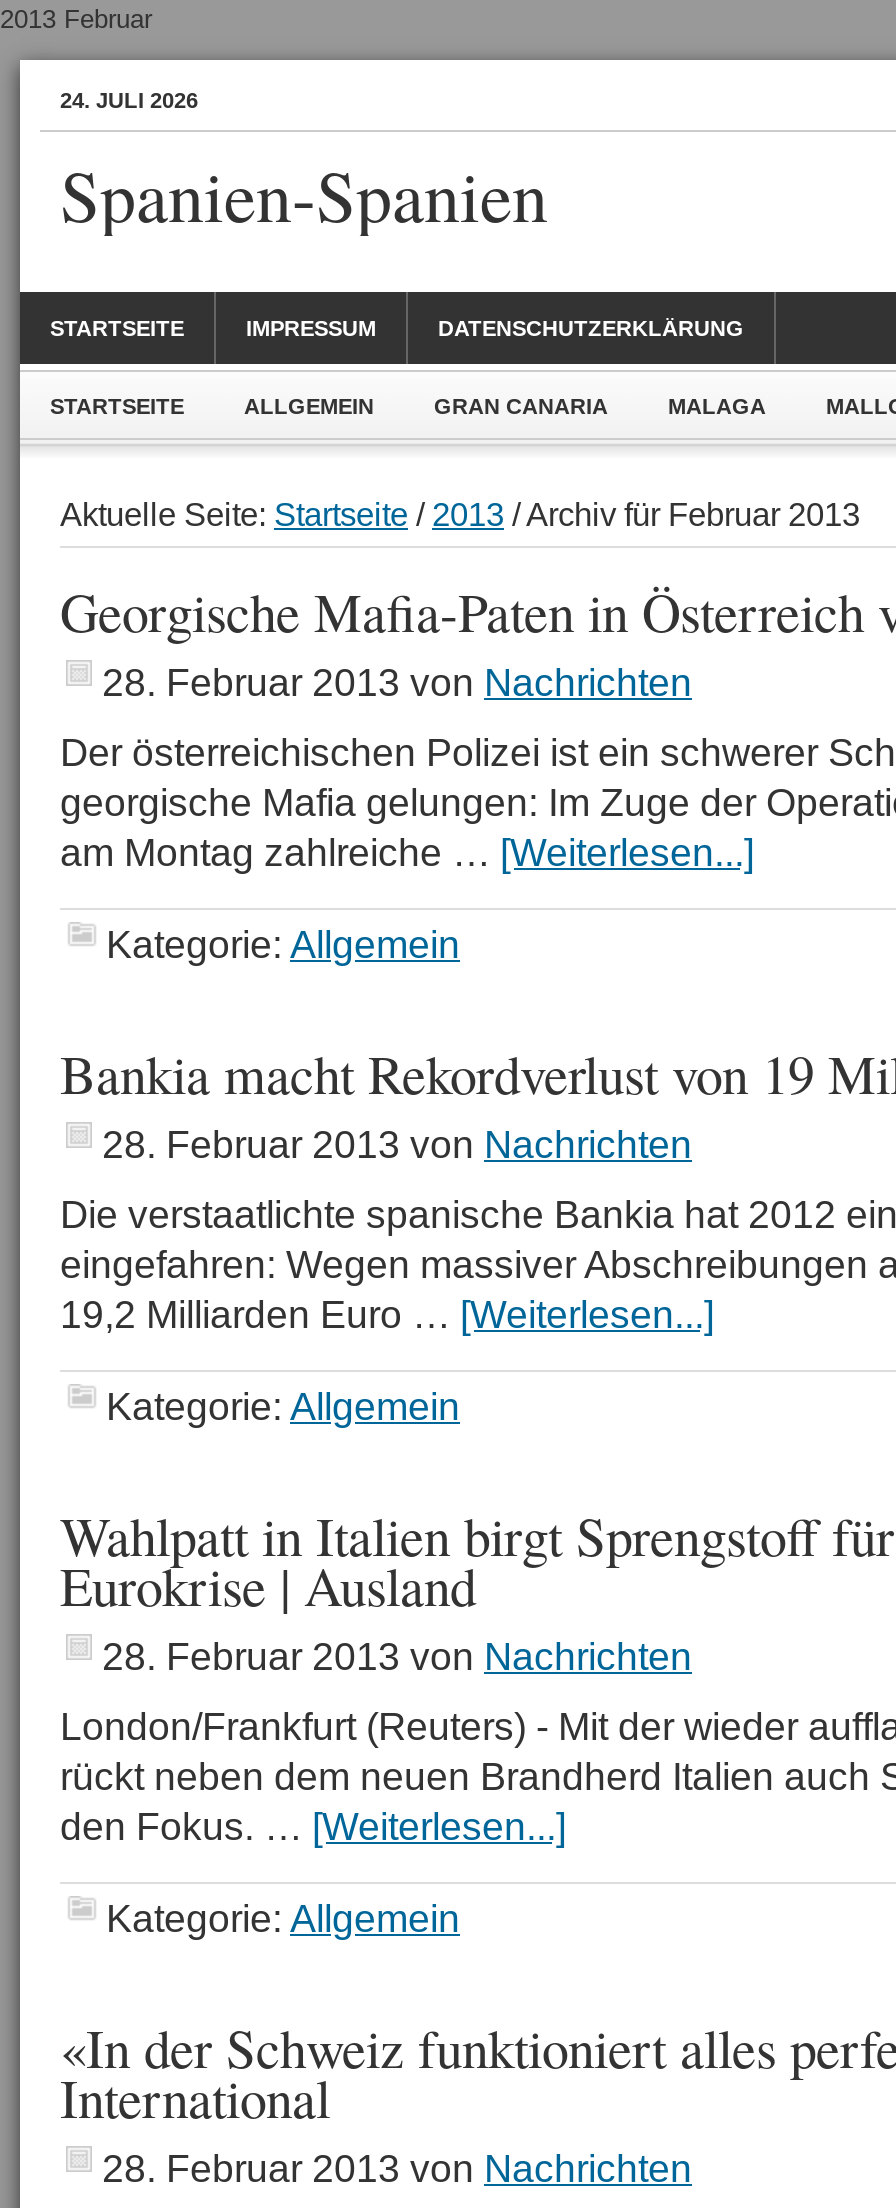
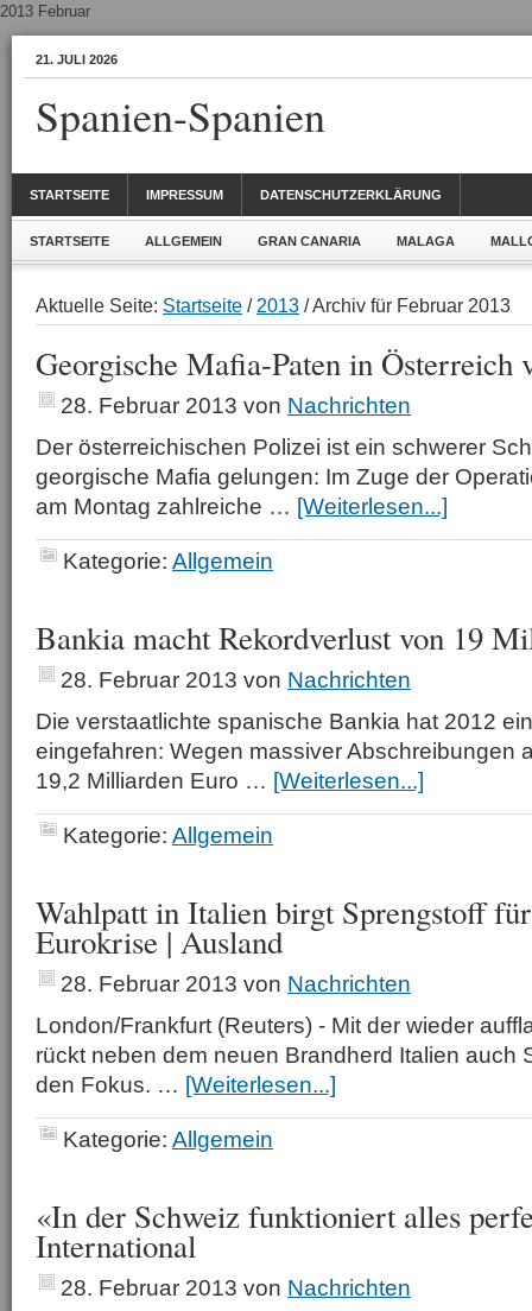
[60,88,198,112] 24. JULI 2026 -> [36,52,118,66] 21. JULI 2026

